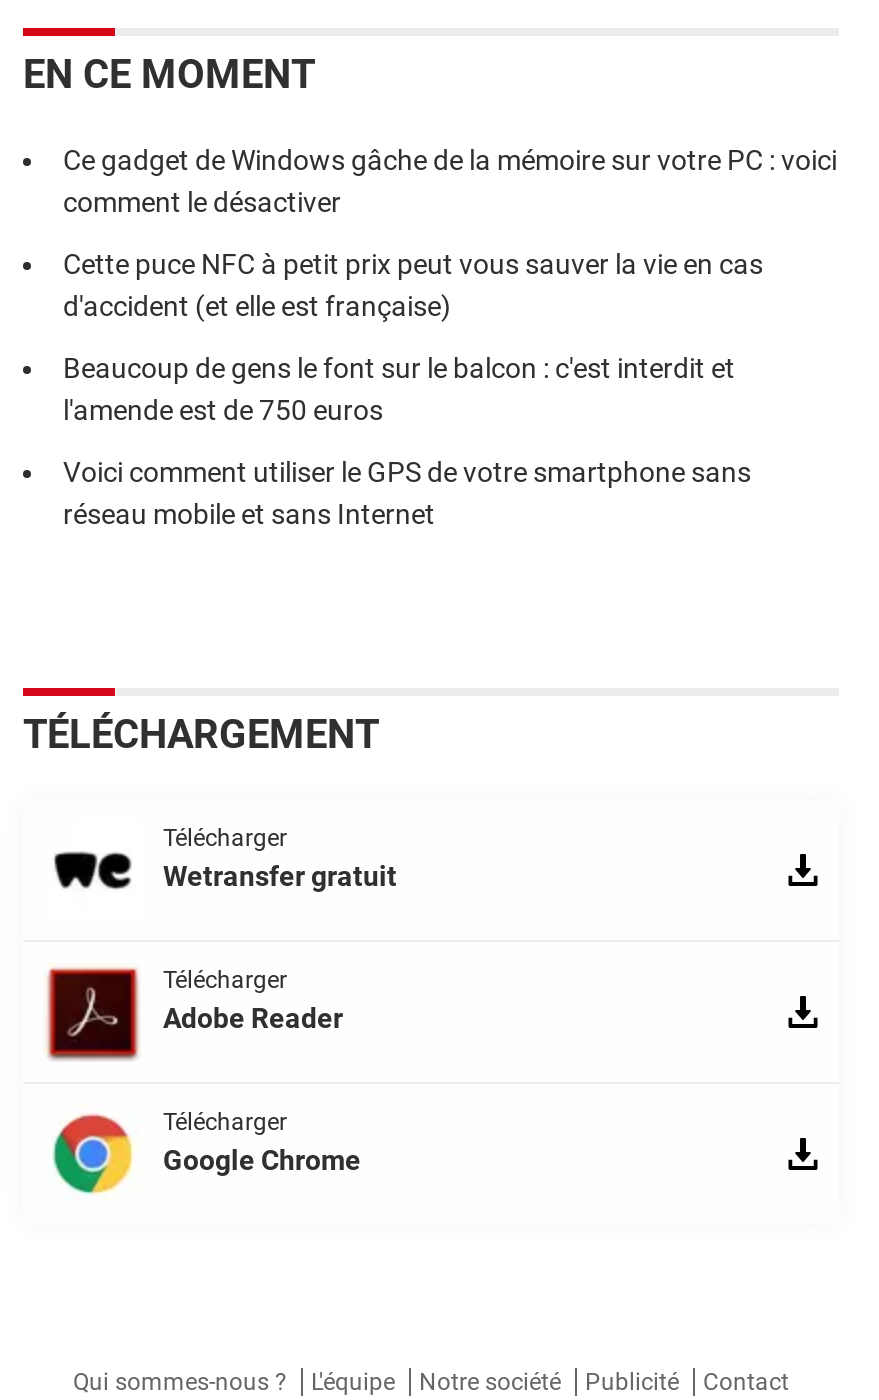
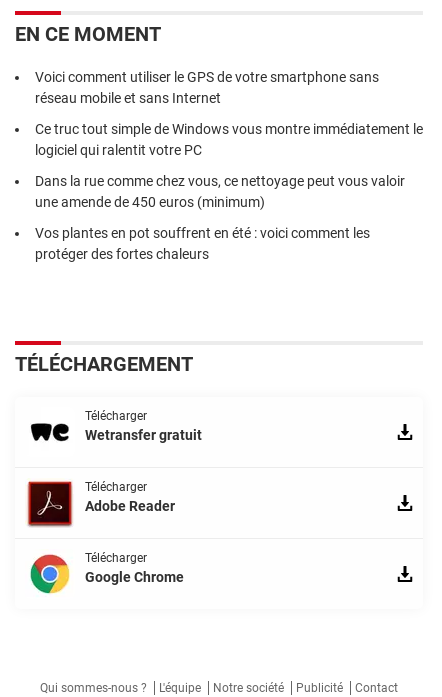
[63,143,837,425] Ce gadget de Windows gâche de la mémoire sur votre PC : voici | comment le désactiver | Cette puce NFC à petit prix peut vous sauver la vie en cas | d'accident (et elle est française) | Beaucoup de gens le font sur le balcon : c'est interdit et | l'amende est de 750 euros -> none
moved [63,455,751,529] -> [35,68,379,105]: Voici comment utiliser le GPS de votre smartphone sans | réseau mobile et sans Internet
none -> [35,120,423,261] Ce truc tout simple de Windows vous montre immédiatement le | logiciel qui ralentit votre PC | Dans la rue comme chez vous, ce nettoyage peut vous valoir | une amende de 450 euros (minimum) | Vos plantes en pot souffrent en été : voici comment les | protéger des fortes chaleurs

